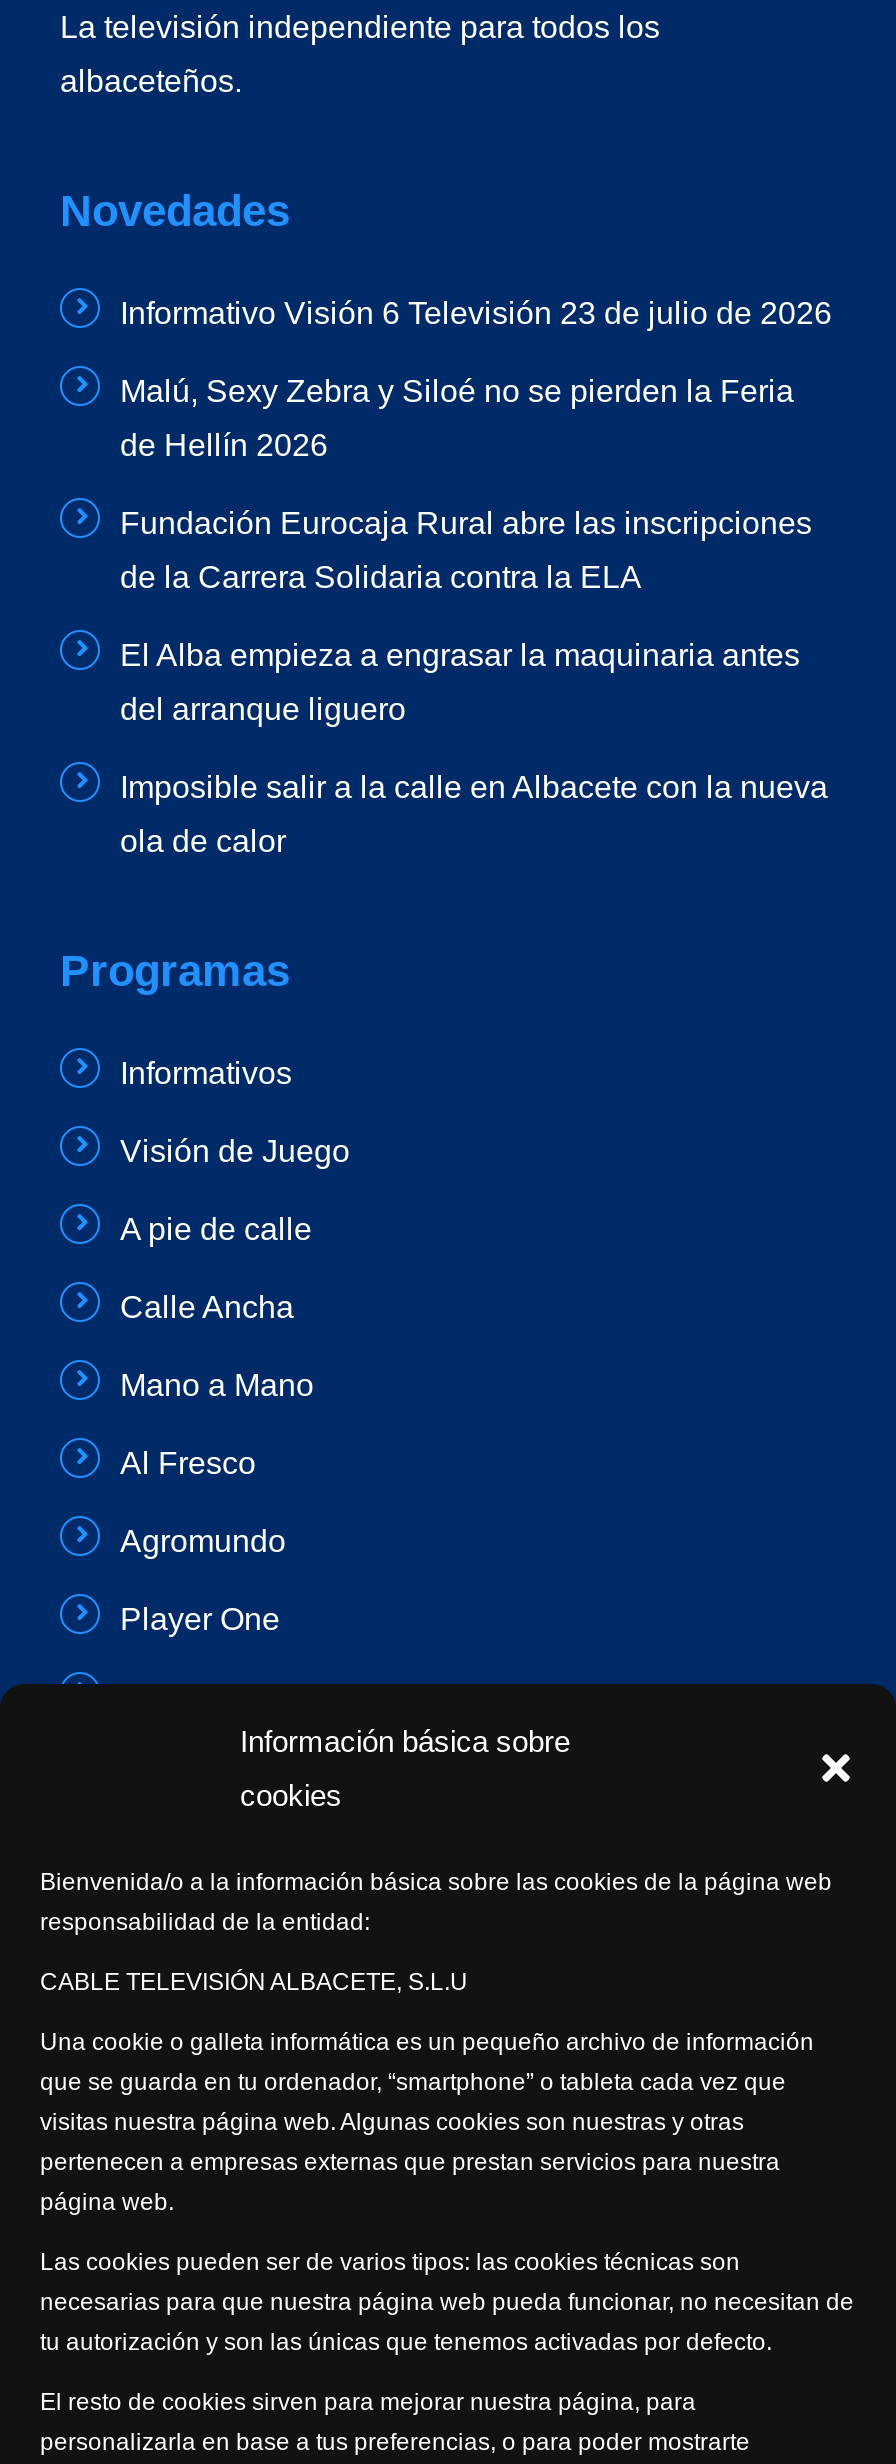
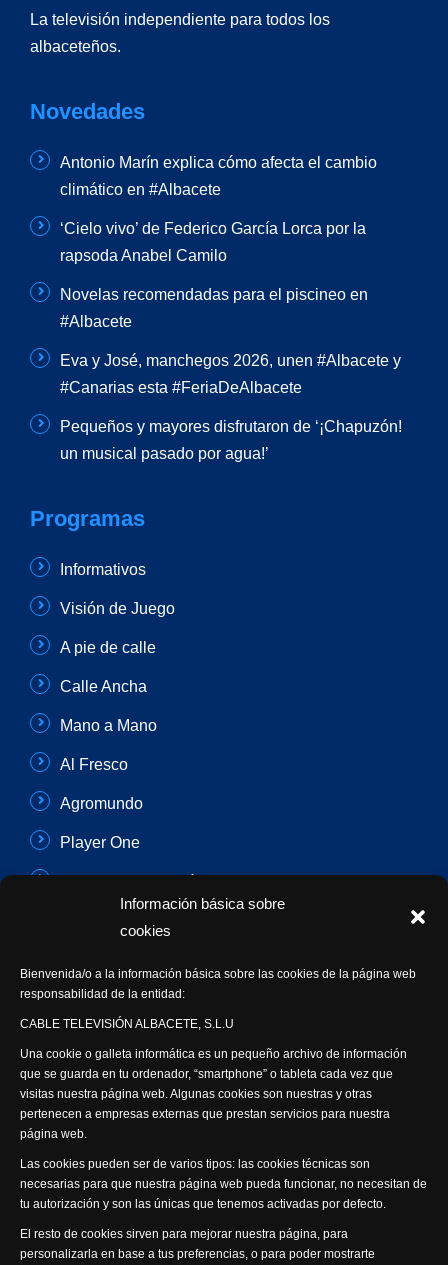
[120,296,832,858] Informativo Visión 6 Televisión 23 de julio de 2026 | Malú, Sexy Zebra y Siloé no se pierden la Feria | de Hellín 2026 | Fundación Eurocaja Rural abre las inscripciones | de la Carrera Solidaria contra la ELA | El Alba empieza a engrasar la maquinaria antes | del arranque liguero | Imposible salir a la calle en Albacete con la nueva | ola de calor -> [60,154,402,462] Antonio Marín explica cómo afecta el cambio | climático en #Albacete | ‘Cielo vivo’ de Federico García Lorca por la | rapsoda Anabel Camilo | Novelas recomendadas para el piscineo en | #Albacete | Eva y José, manchegos 2026, unen #Albacete y | #Canarias esta #FeriaDeAlbacete | Pequeños y mayores disfrutaron de ‘¡Chapuzón! | un musical pasado por agua!’

